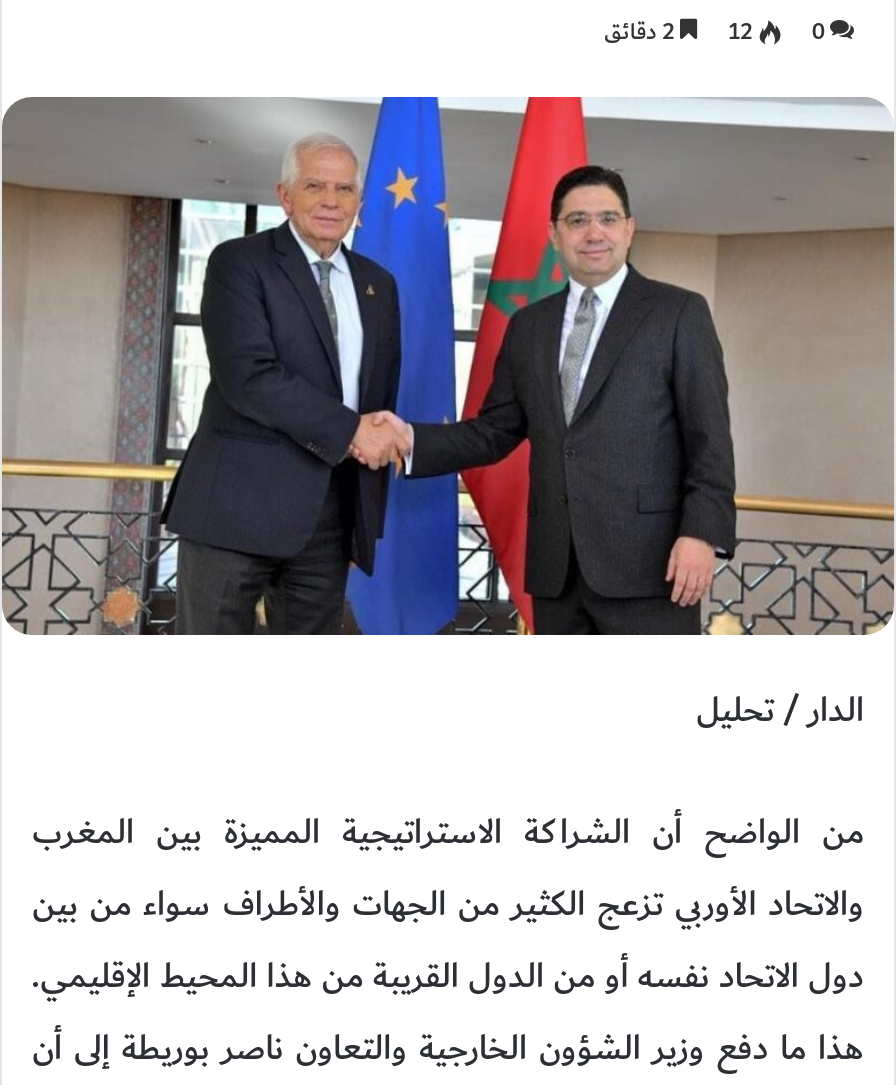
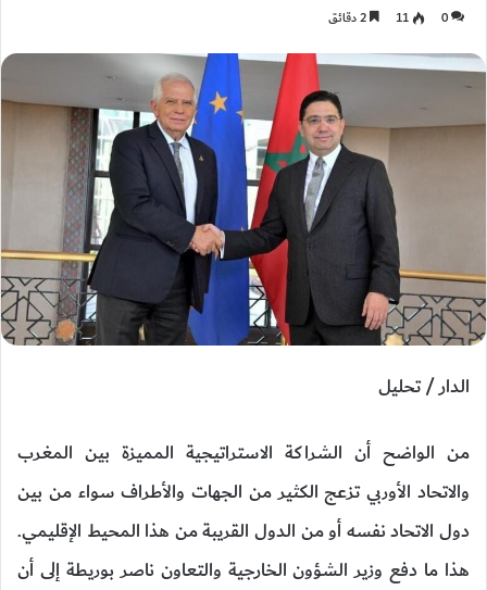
[728,11,752,53] 12 -> [396,6,409,29] 11

